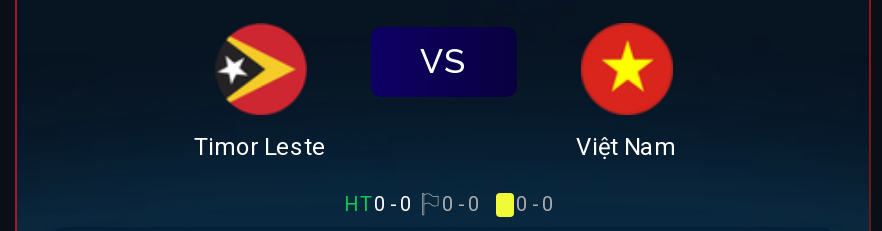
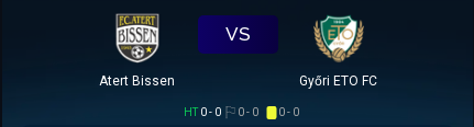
[194,23,326,160] [image] | Timor Leste -> [99,13,175,88] [image] | Atert Bissen
[576,21,676,160] [image] | Việt Nam -> [299,13,377,88] [image] | Győri ETO FC

